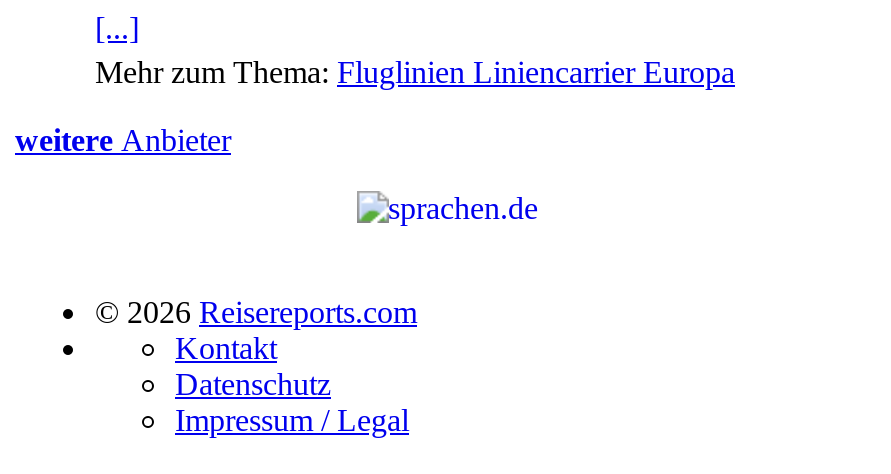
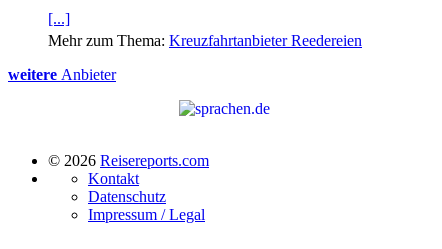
[95,54,735,88] Mehr zum Thema: Fluglinien Liniencarrier Europa -> [48,32,362,49] Mehr zum Thema: Kreuzfahrtanbieter Reedereien

